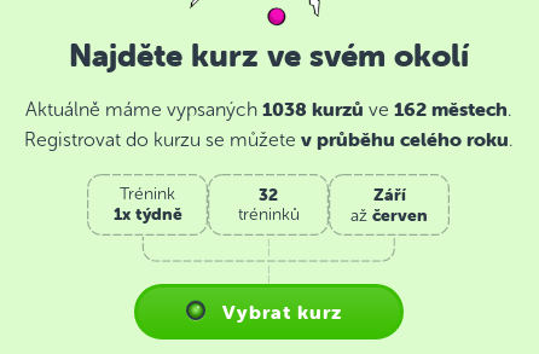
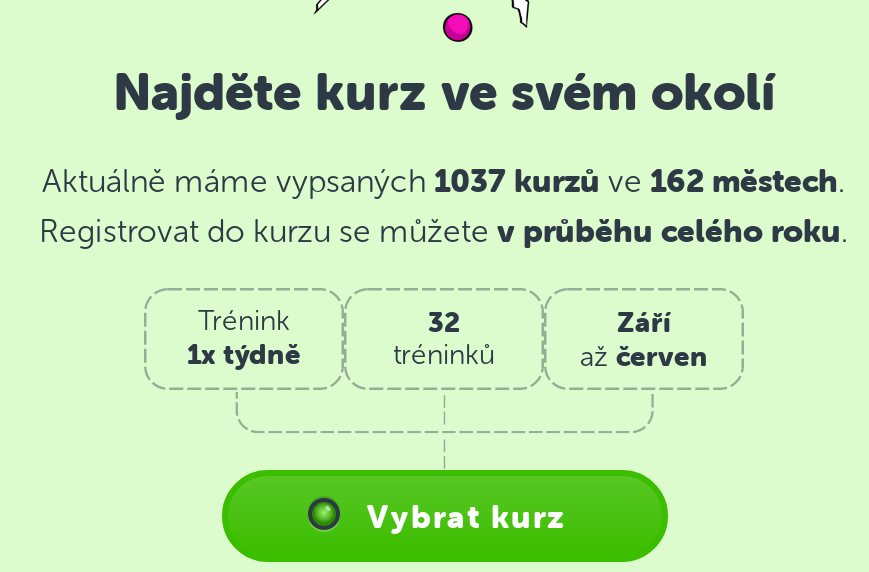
[25,97,512,121] Aktuálně máme vypsaných 1038 kurzů ve 162 městech. -> [42,161,846,201] Aktuálně máme vypsaných 1037 kurzů ve 162 městech.

